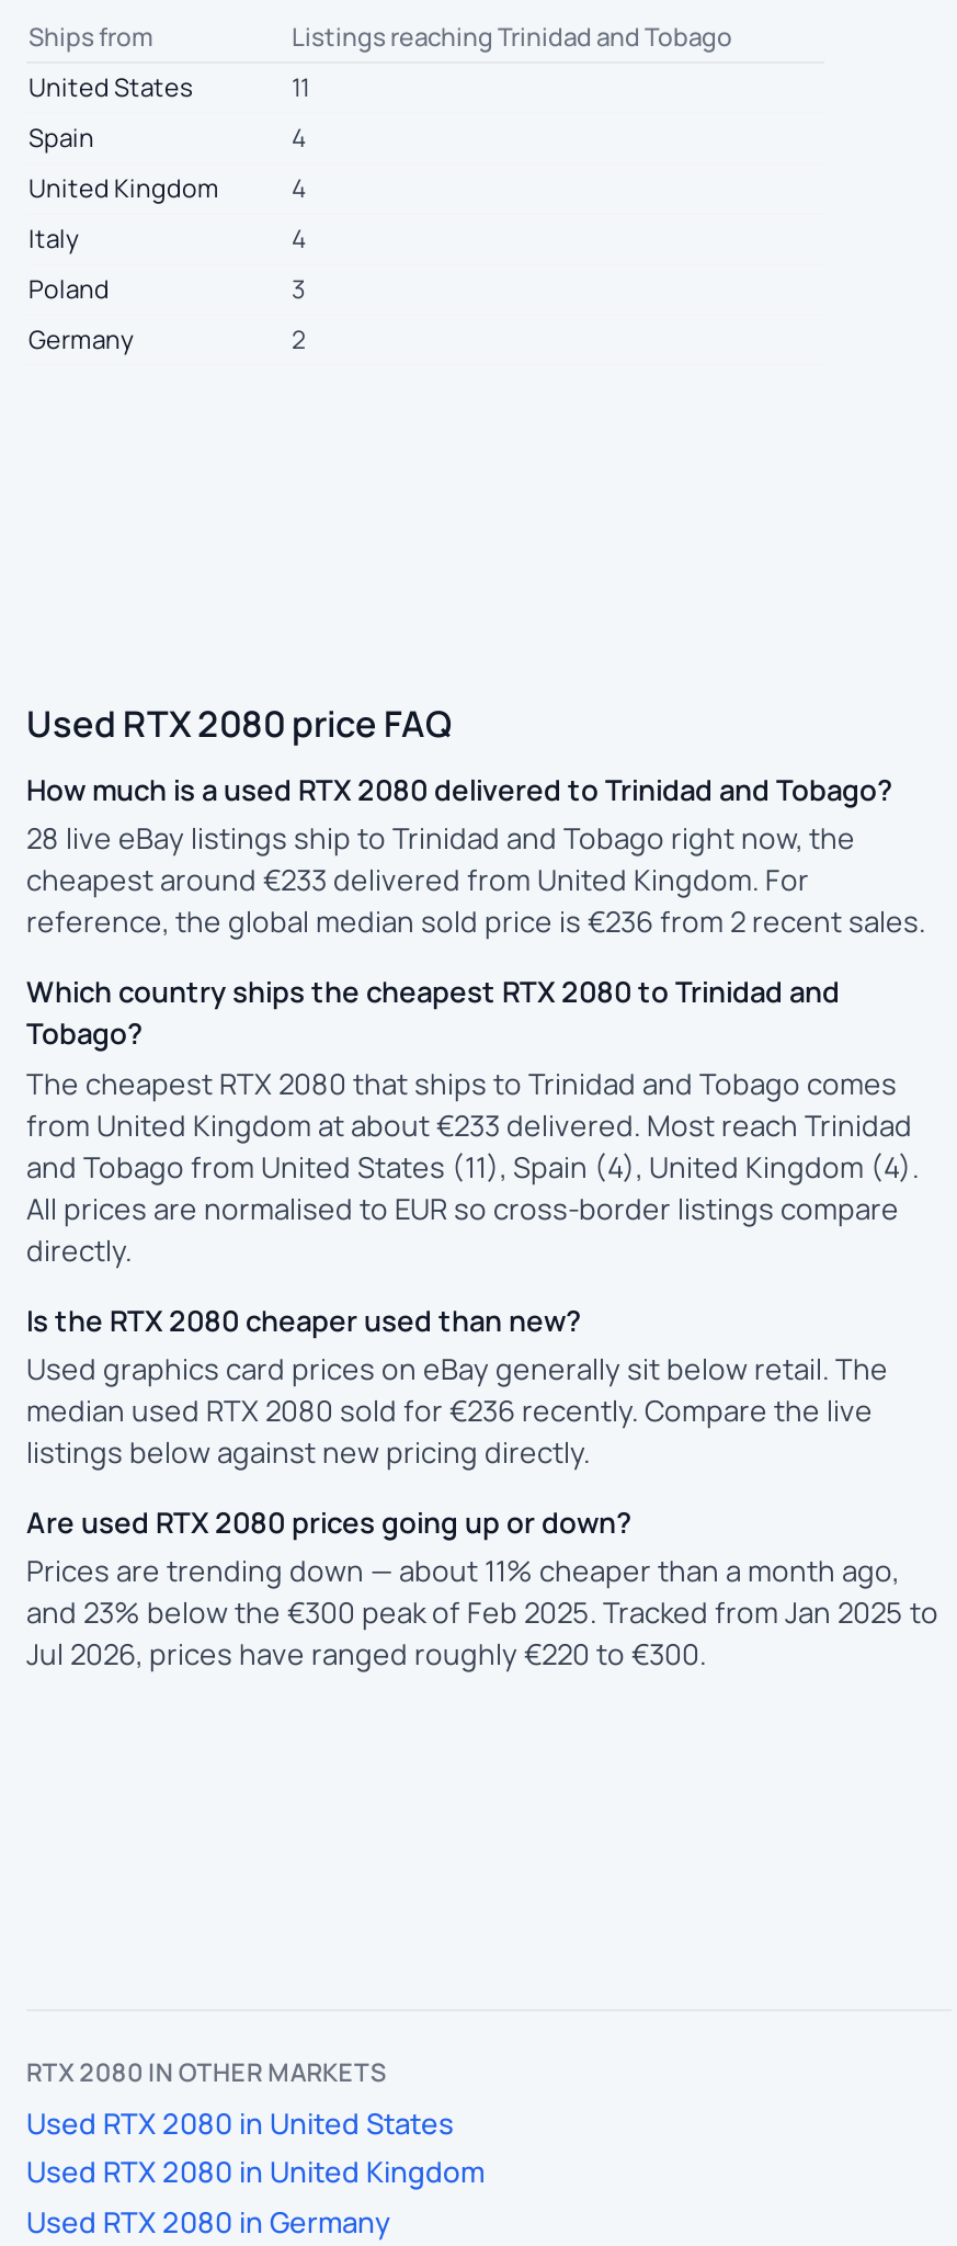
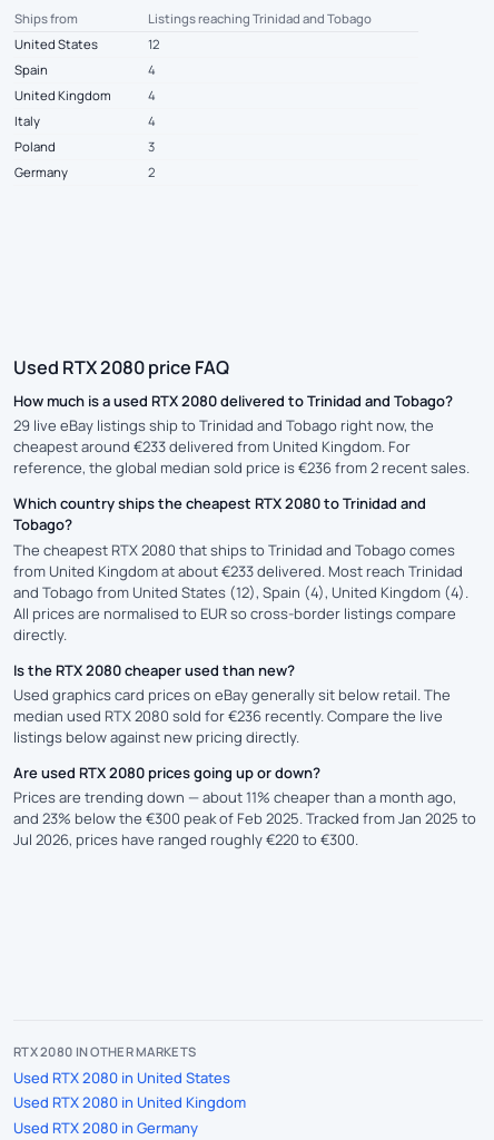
[292,71,309,104] 11 -> [148,36,159,53] 12
[26,819,855,858] 28 live eBay listings ship to Trinidad and Tobago right now, the -> [13,415,434,436] 29 live eBay listings ship to Trinidad and Tobago right now, the
[26,1146,919,1186] and Tobago from United States (11), Spain (4), United Kingdom (4). -> [13,582,468,602] and Tobago from United States (12), Spain (4), United Kingdom (4).

